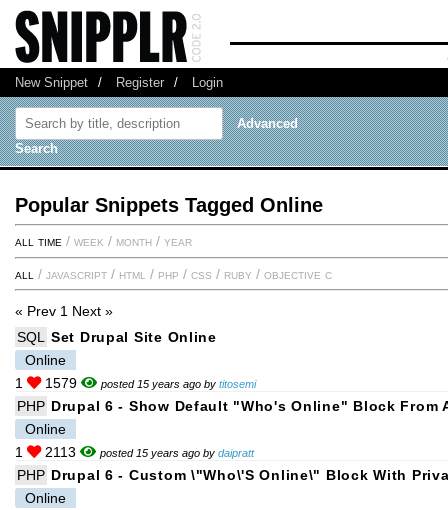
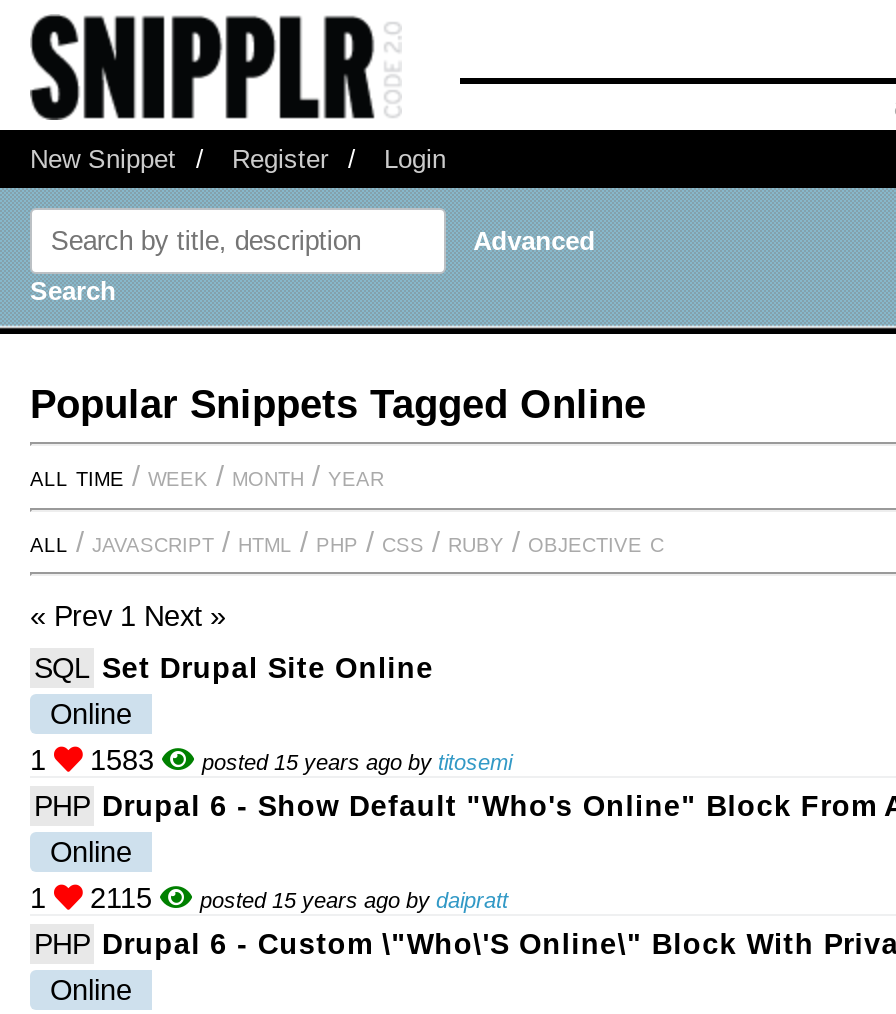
[15,375,256,391] 1 1579 posted 15 years ago by titosemi -> [30,744,512,776] 1 1583 posted 15 years ago by titosemi
[15,444,254,460] 1 2113 posted 15 years ago by daipratt -> [30,882,508,914] 1 2115 posted 15 years ago by daipratt

